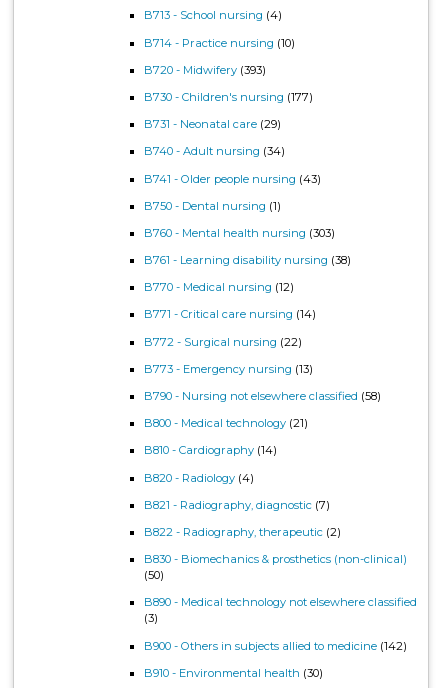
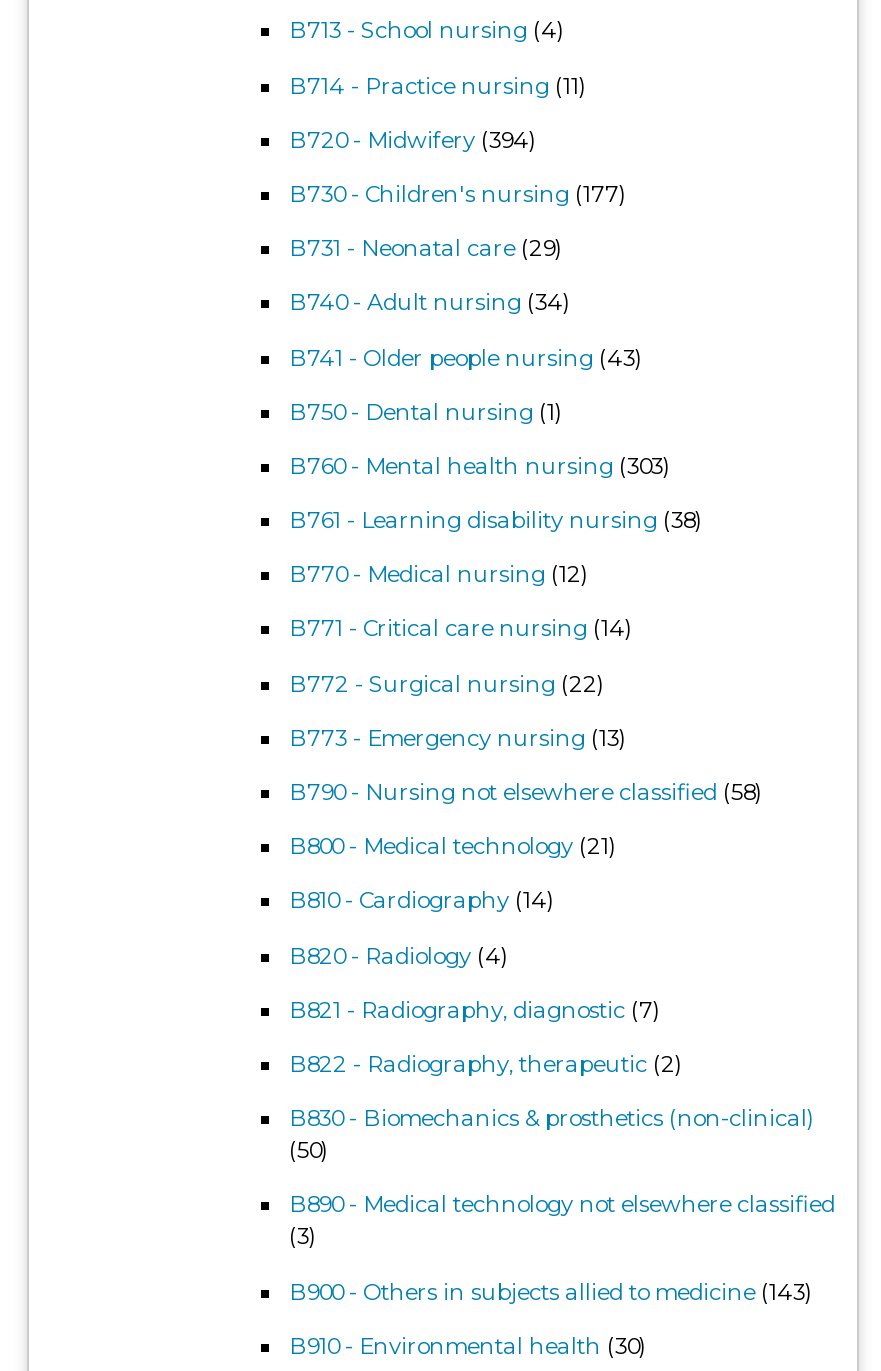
[144,36,295,50] B714 - Practice nursing (10) -> [289,71,587,99] B714 - Practice nursing (11)
[144,63,266,77] B720 - Midwifery (393) -> [289,126,537,154] B720 - Midwifery (394)
[144,638,407,652] B900 - Others in subjects allied to medicine (142) -> [289,1277,813,1305] B900 - Others in subjects allied to medicine (143)

